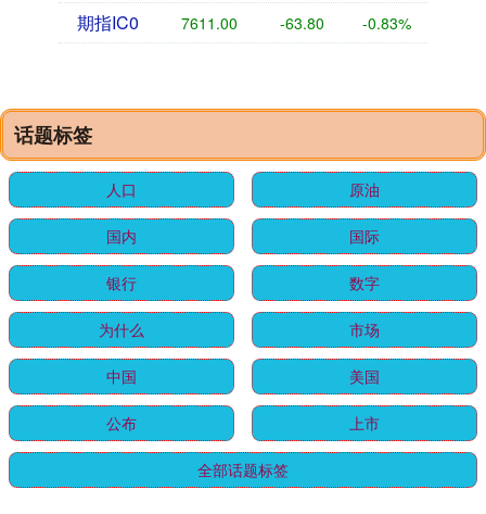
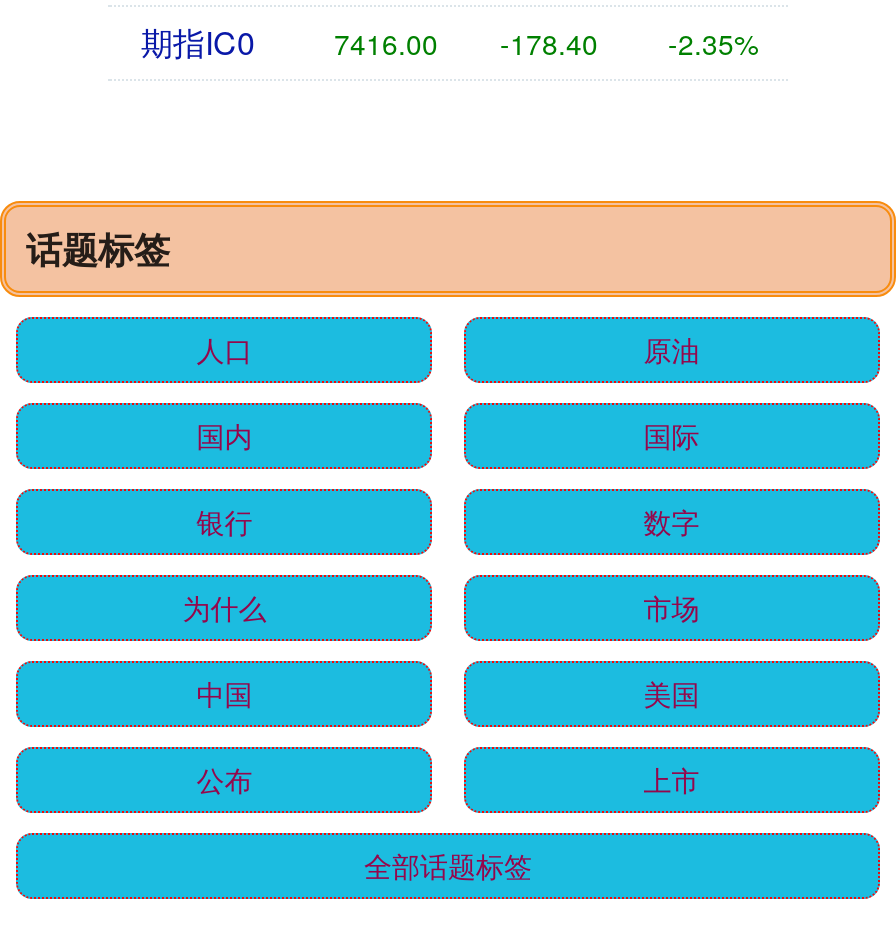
[181,12,238,34] 7611.00 -> [334,24,438,64] 7416.00
[280,12,324,34] -63.80 -> [500,24,598,64] -178.40
[362,12,411,34] -0.83% -> [668,24,758,64] -2.35%

